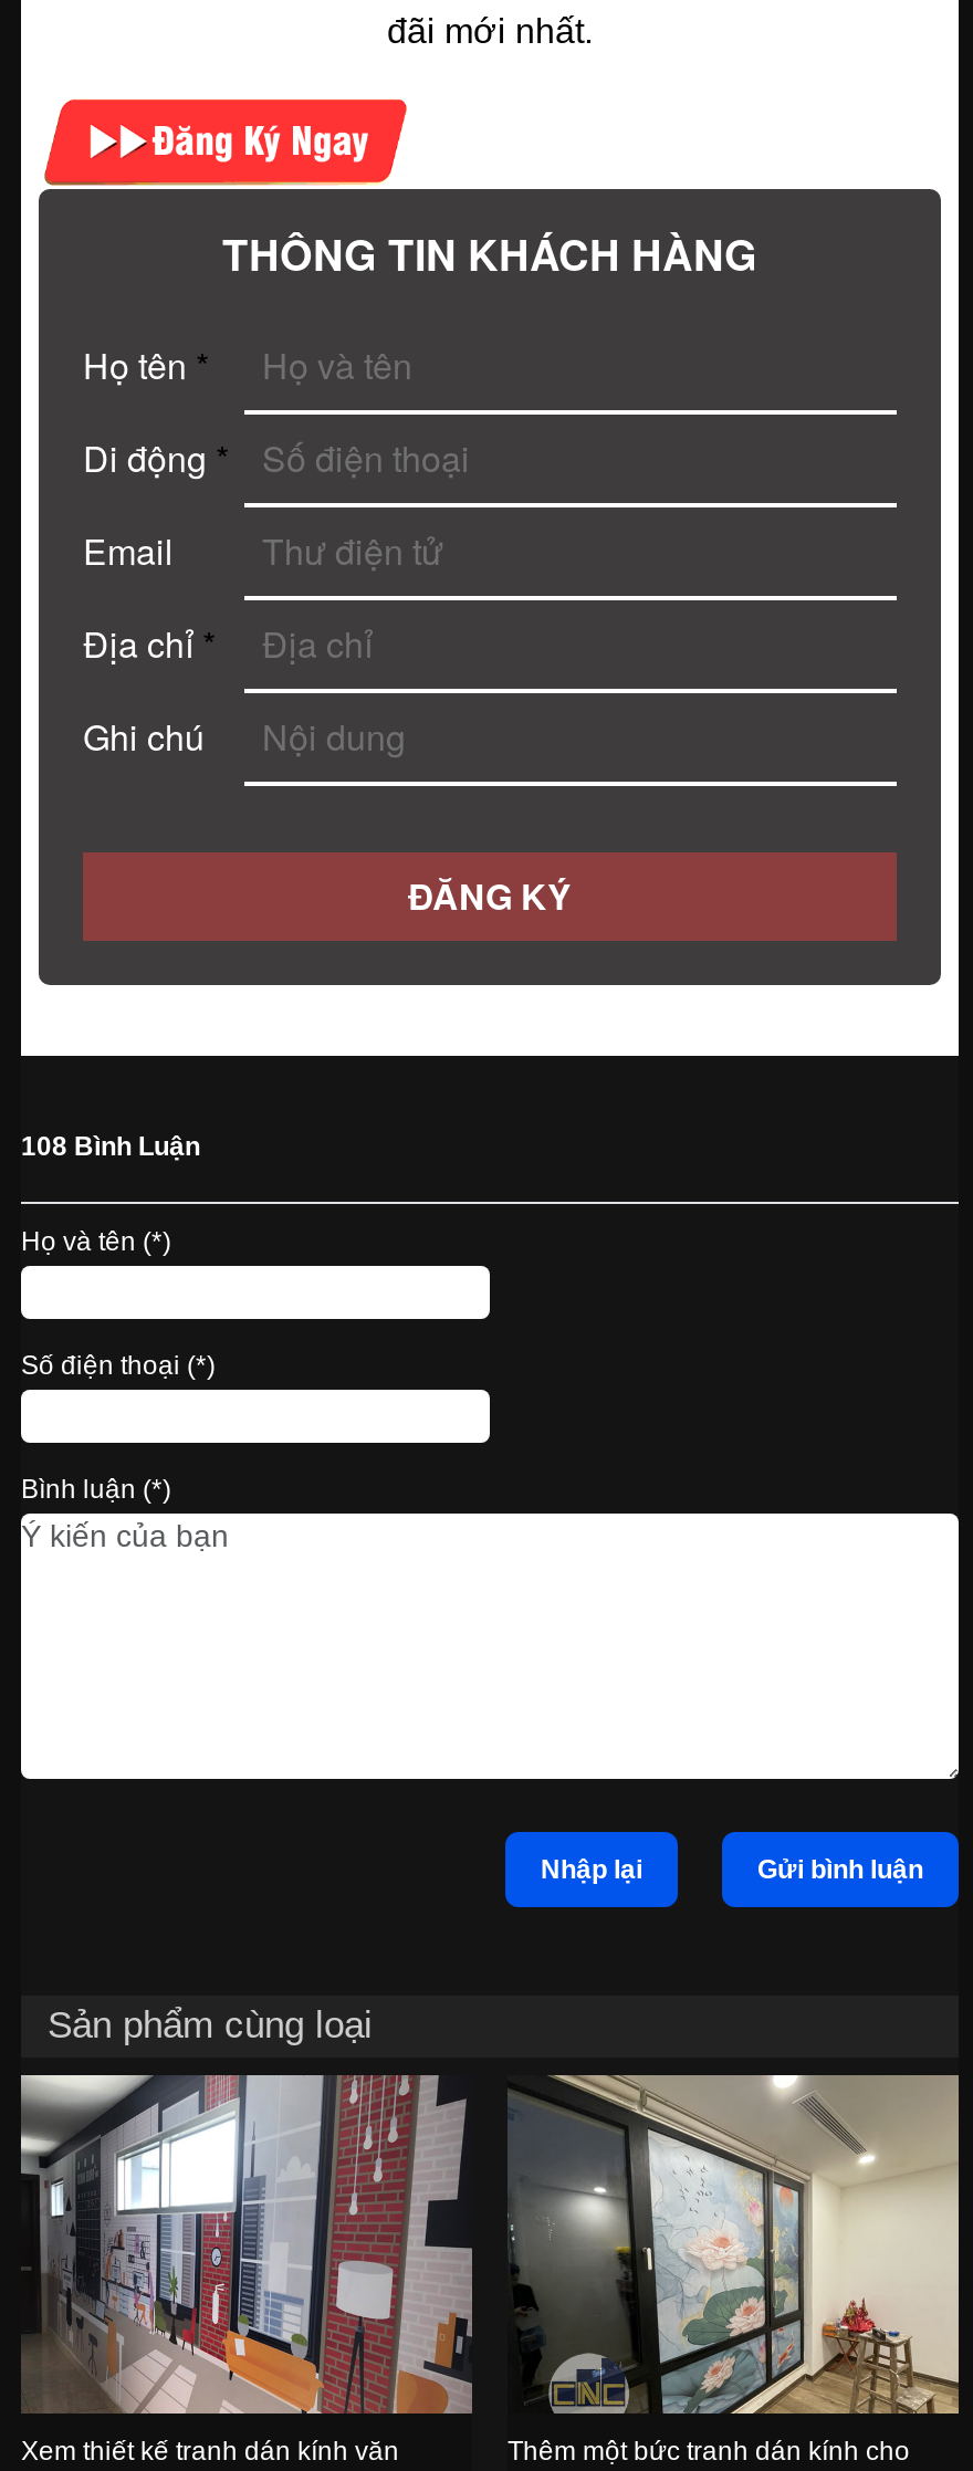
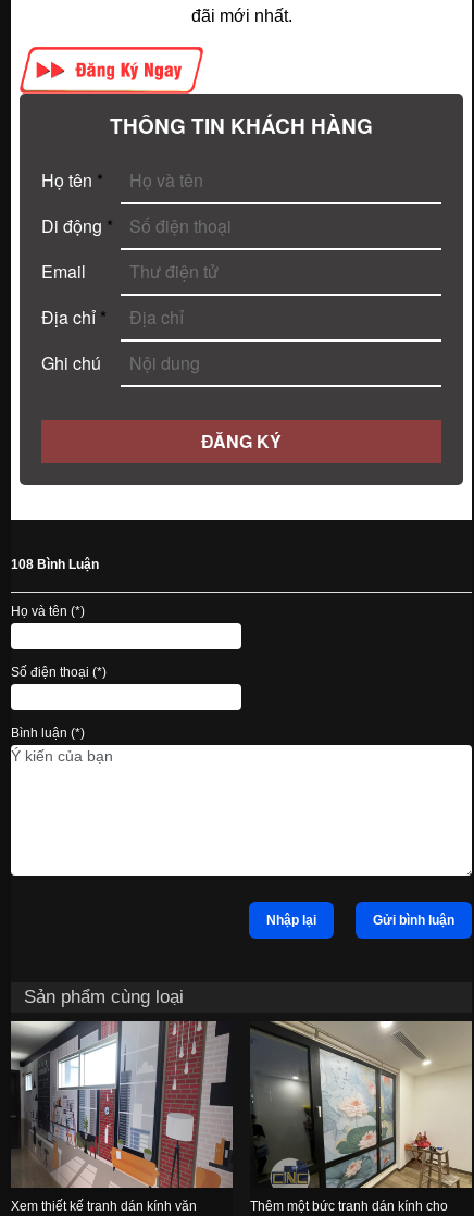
[39,94,412,191] [image] -> [18,46,204,95] [image]

